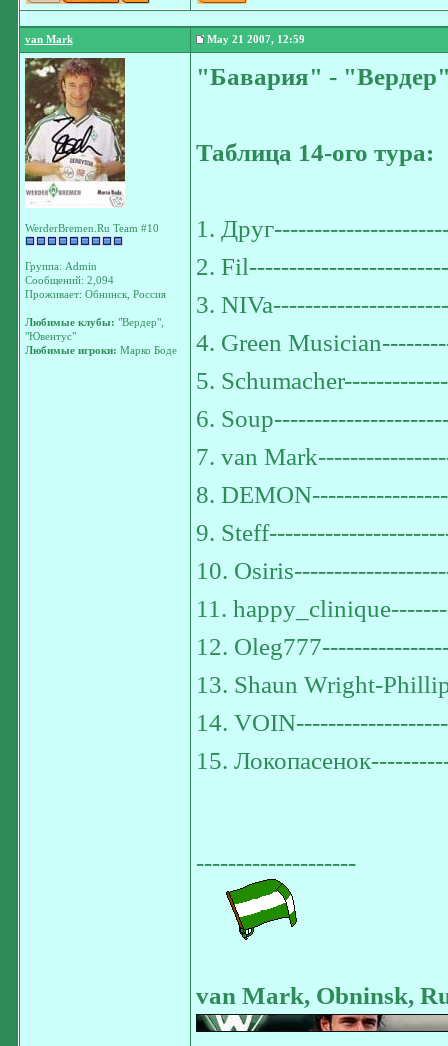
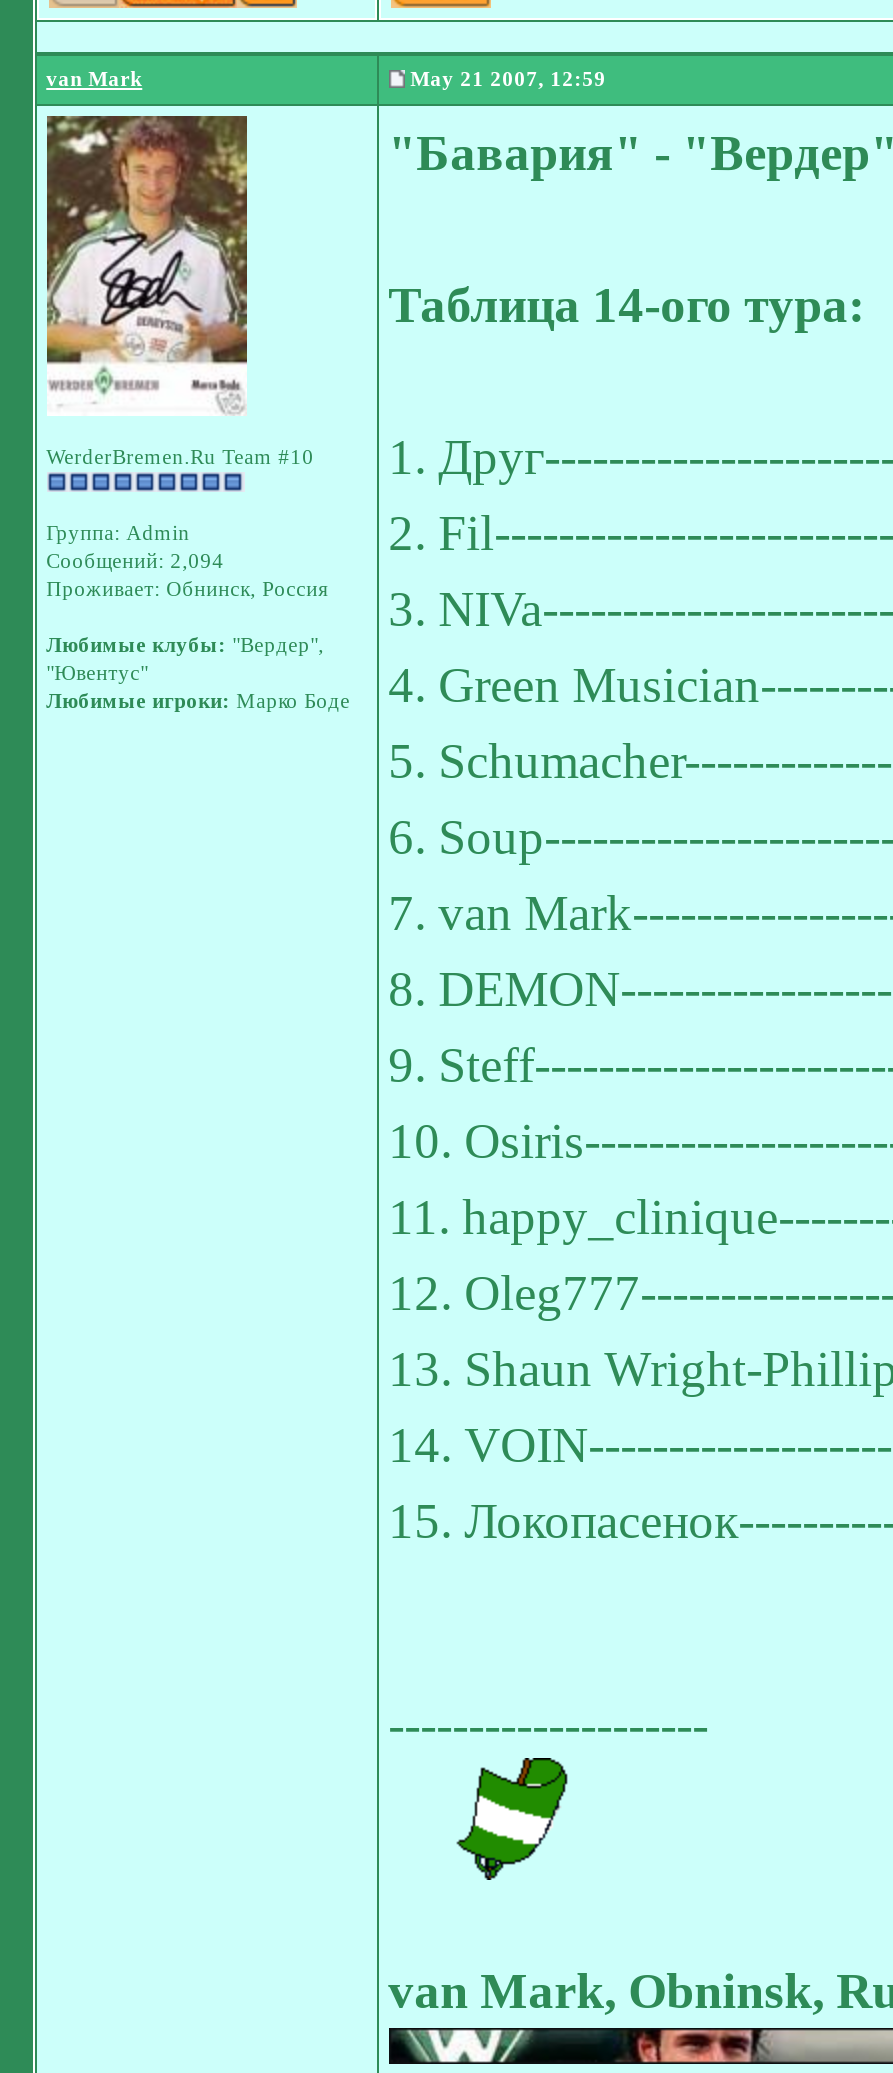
[225,879,298,937] [image] -> [449,1758,591,1874] [image]

